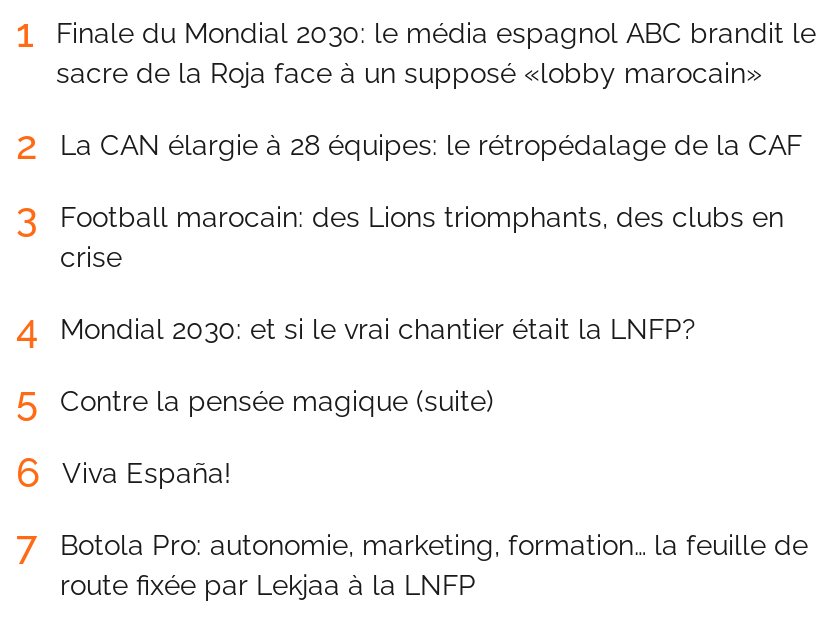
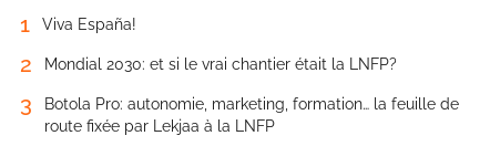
[16,18,816,498] Finale du Mondial 2030: le média espagnol ABC brandit le | sacre de la Roja face à un supposé «lobby marocain» | La CAN élargie à 28 équipes: le rétropédalage de la CAF | Football marocain: des Lions triomphants, des clubs en | crise | 4 | 5 | Contre la pensée magique (suite) | 6 -> none
moved [16,122,696,346] -> [20,51,397,118]: 2 | Mondial 2030: et si le vrai chantier était la LNFP? | 3
moved [62,458,232,490] -> [42,16,136,34]: Viva España!
[16,522,36,570] 7 -> none

